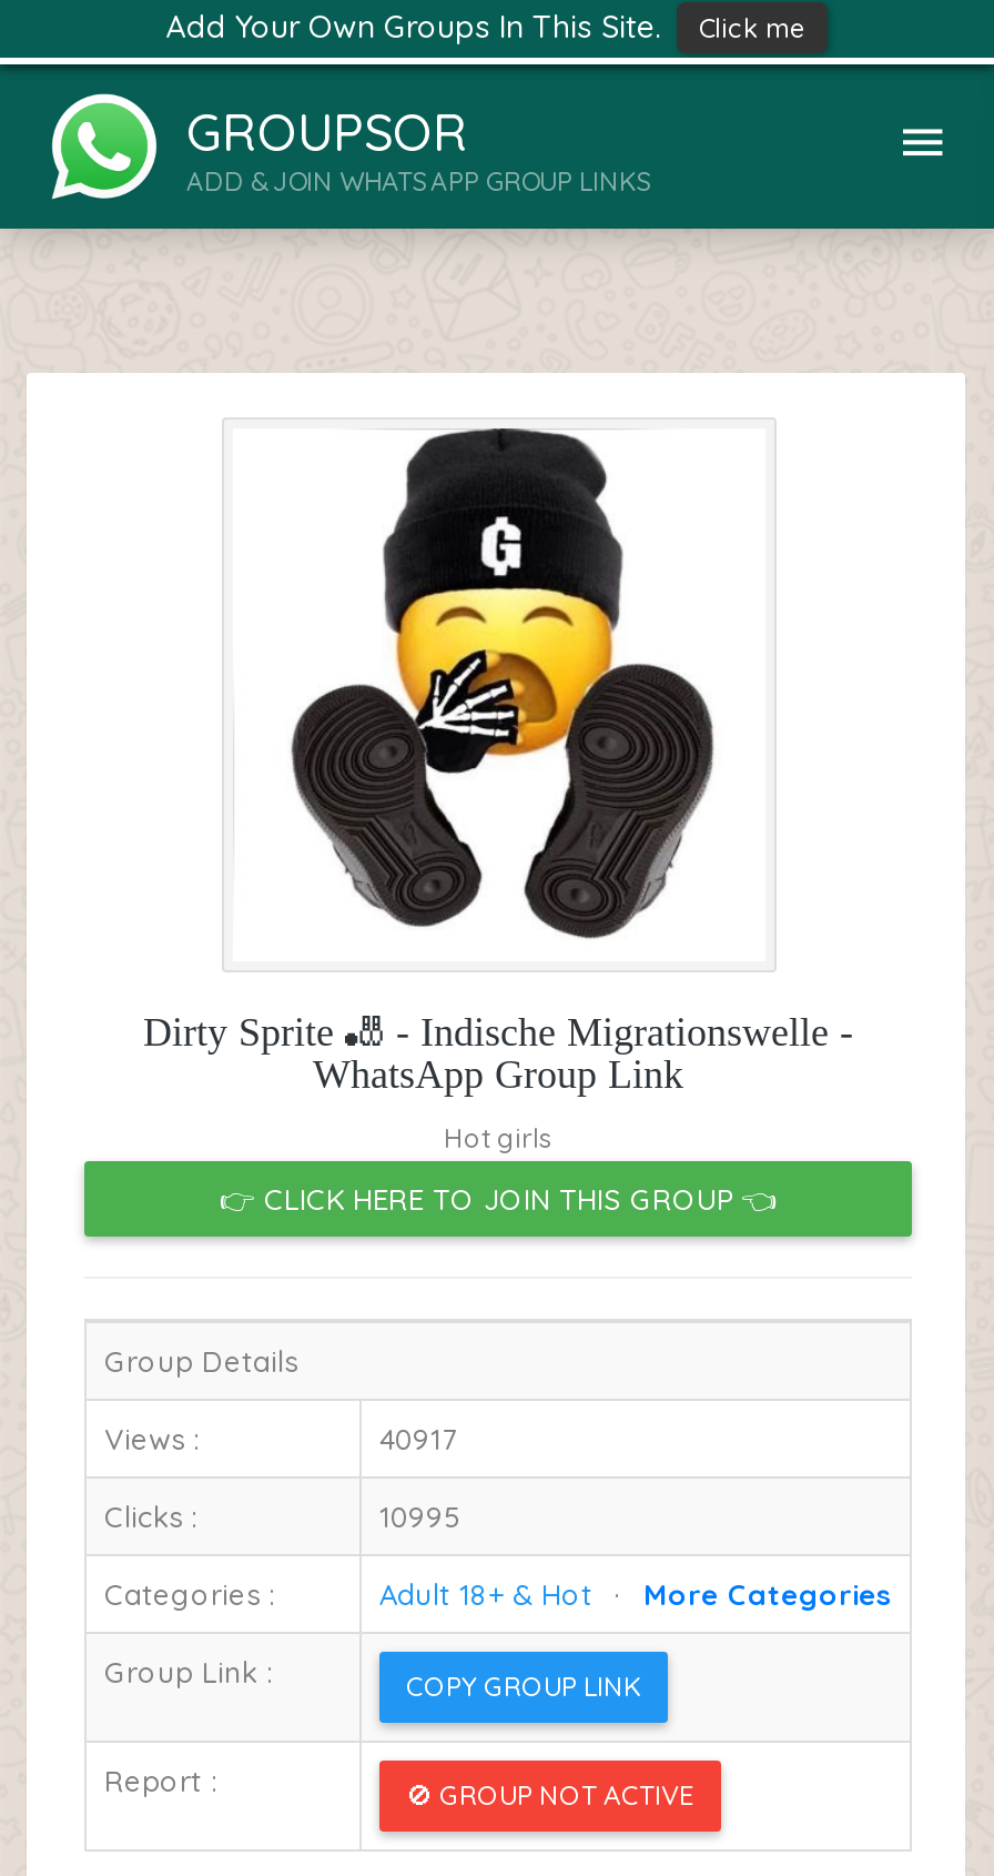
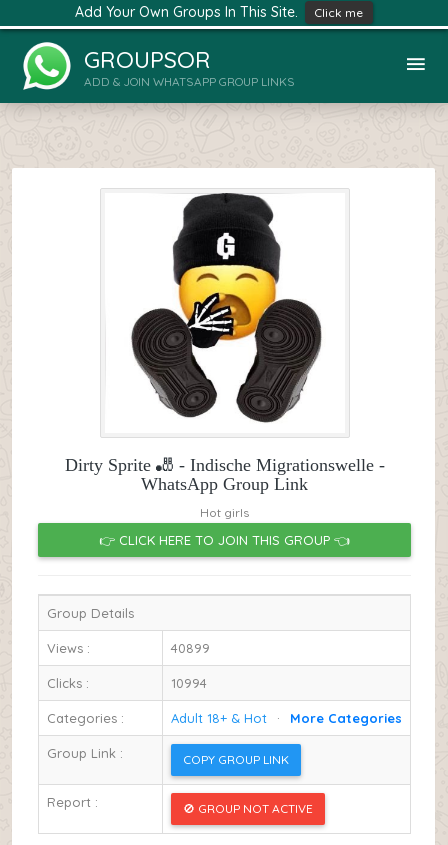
[379,1421,457,1456] 40917 -> [171,640,210,656] 40899
[379,1499,461,1534] 10995 -> [171,675,207,691] 10994

